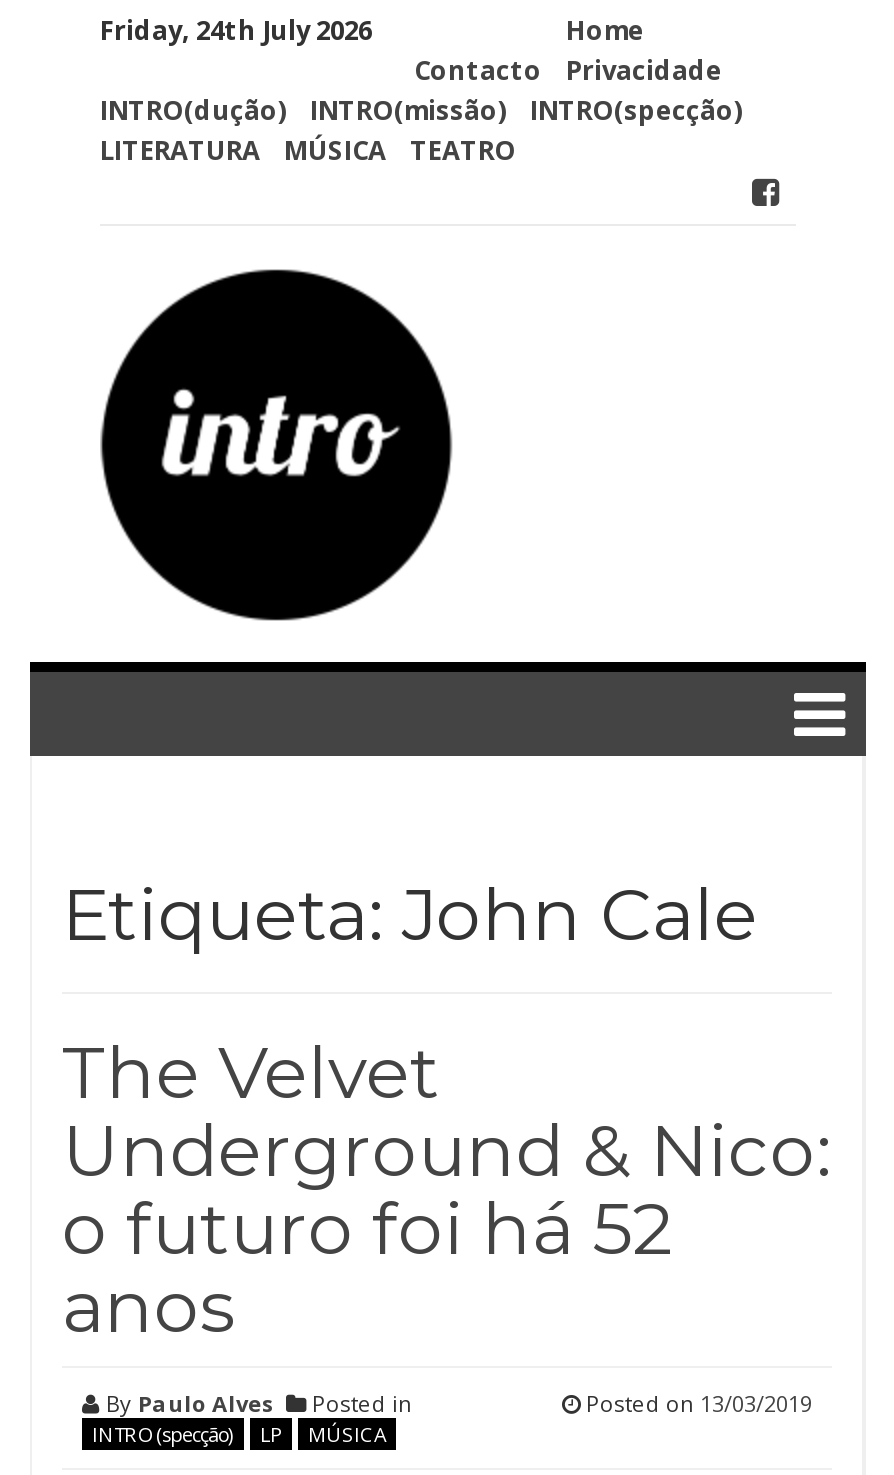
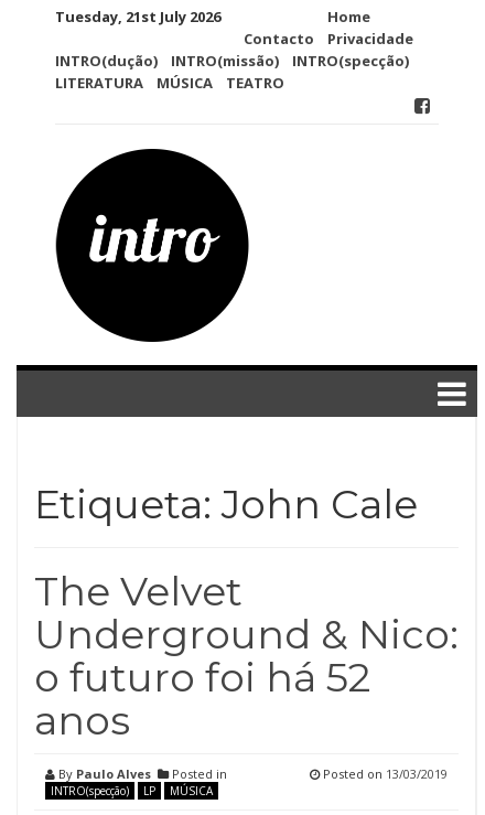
[100,12,372,48] Friday, 24th July 2026 -> [55,7,220,26] Tuesday, 21st July 2026

